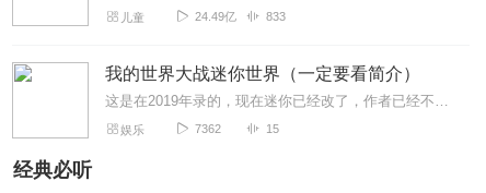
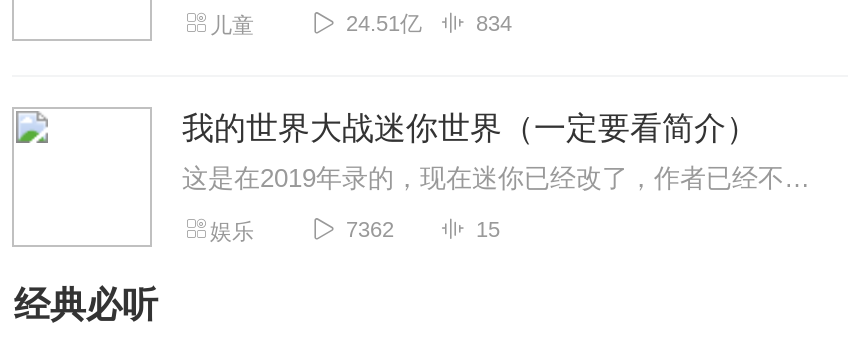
[195,10,236,23] 24.49亿 -> [346,11,422,35] 24.51亿
[266,10,286,23] 833 -> [476,11,512,35] 834

